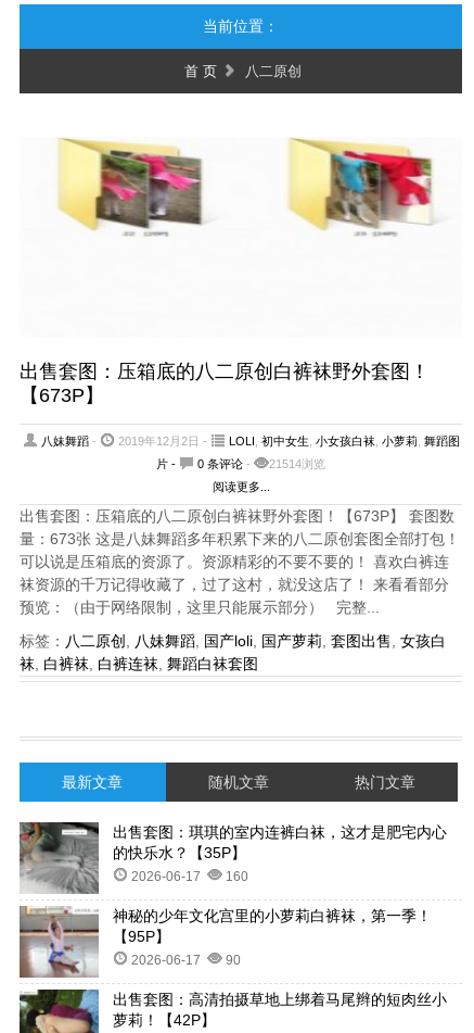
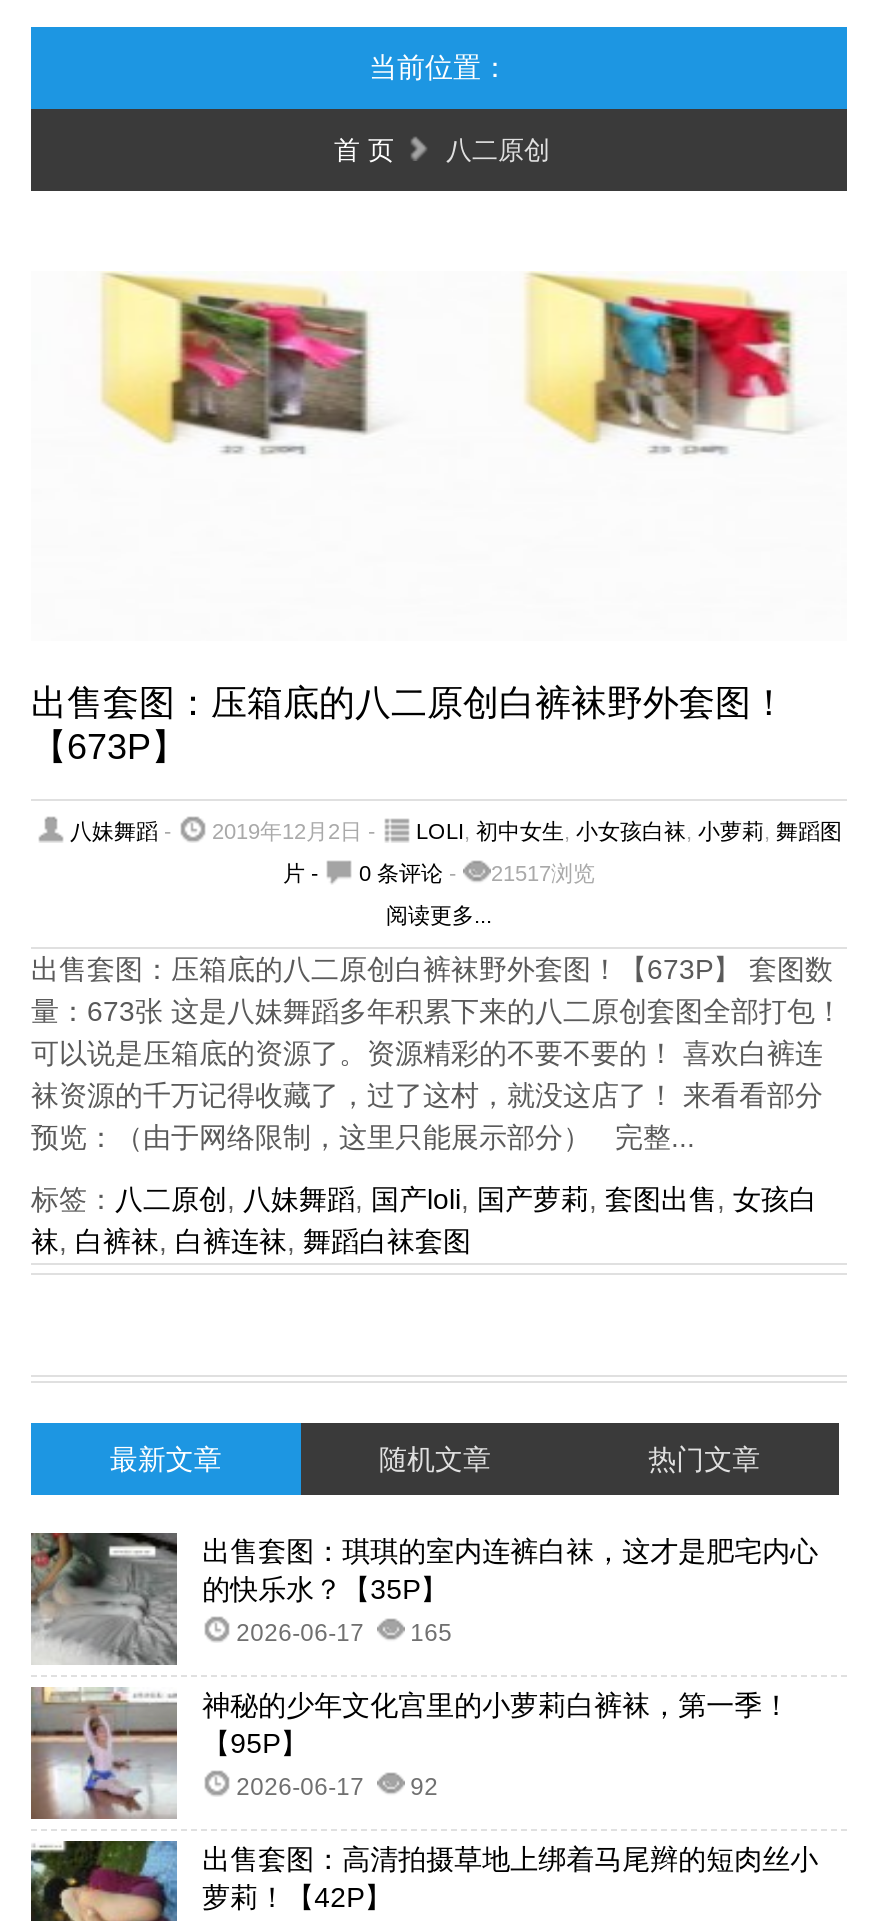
[156,457,325,470] 片 - 0 条评论- 21514浏览 -> [283,861,595,885] 片 - 0 条评论- 21517浏览
[128,869,255,884] 2026-06-17 160 -> [230,1619,464,1647] 2026-06-17 165
[128,953,247,968] 2026-06-17 90 -> [230,1773,450,1801] 2026-06-17 92

